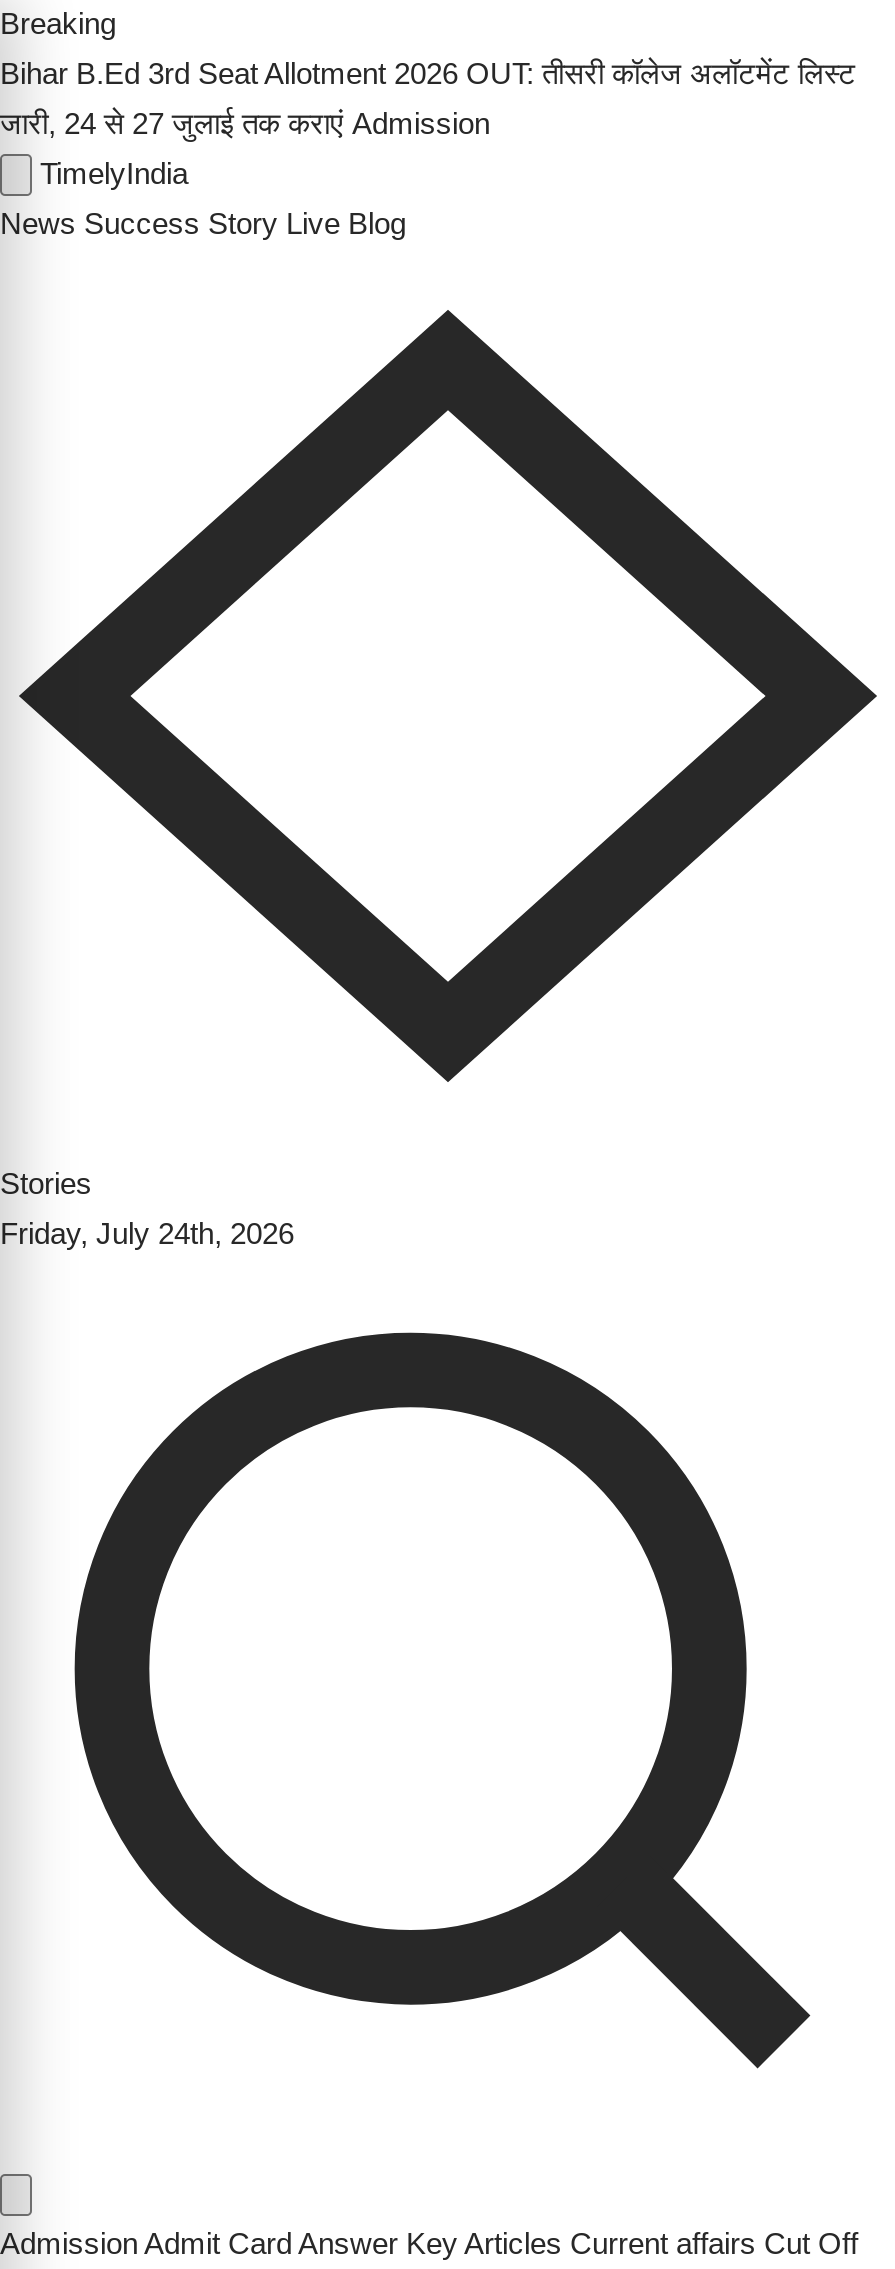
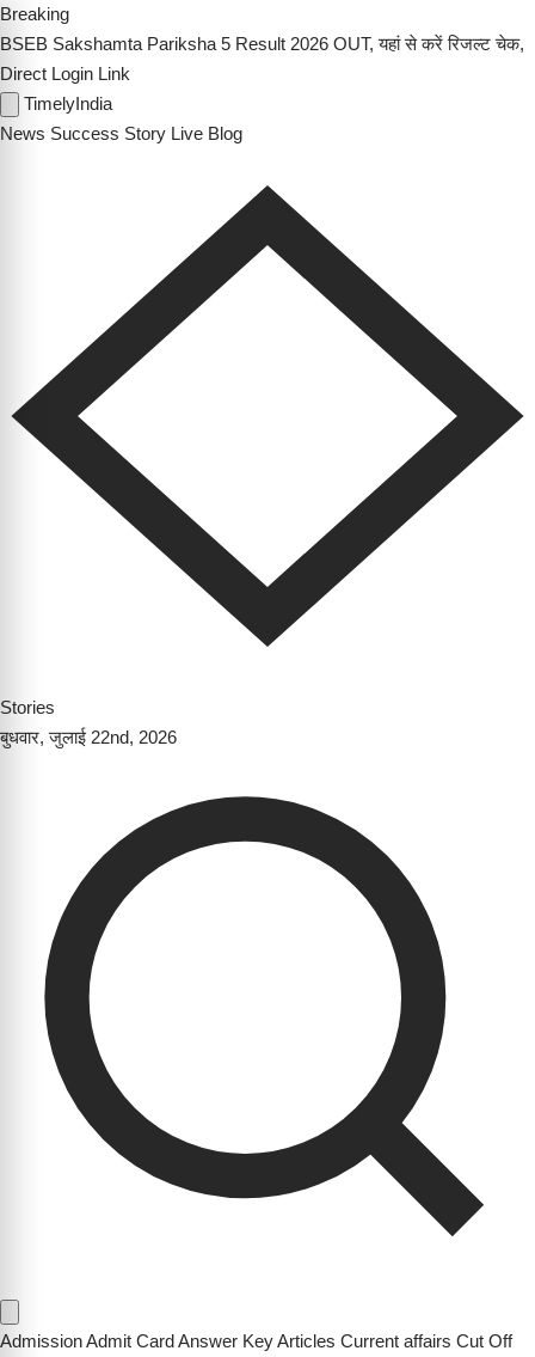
[0,56,856,90] Bihar B.Ed 3rd Seat Allotment 2026 OUT: तीसरी कॉलेज अलॉटमेंट लिस्ट -> [0,33,524,54] BSEB Sakshamta Pariksha 5 Result 2026 OUT, यहां से करें रिजल्ट चेक,
[0,106,490,140] जारी, 24 से 27 जुलाई तक कराएं Admission -> [0,63,130,84] Direct Login Link
[0,1216,294,1250] Friday, July 24th, 2026 -> [0,727,177,747] बुधवार, जुलाई 22nd, 2026

